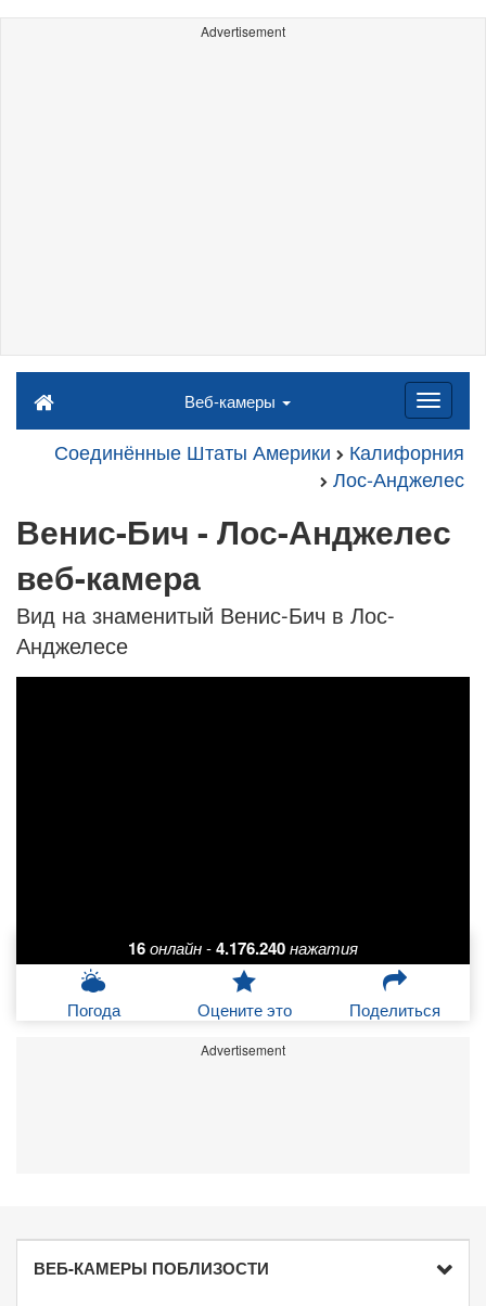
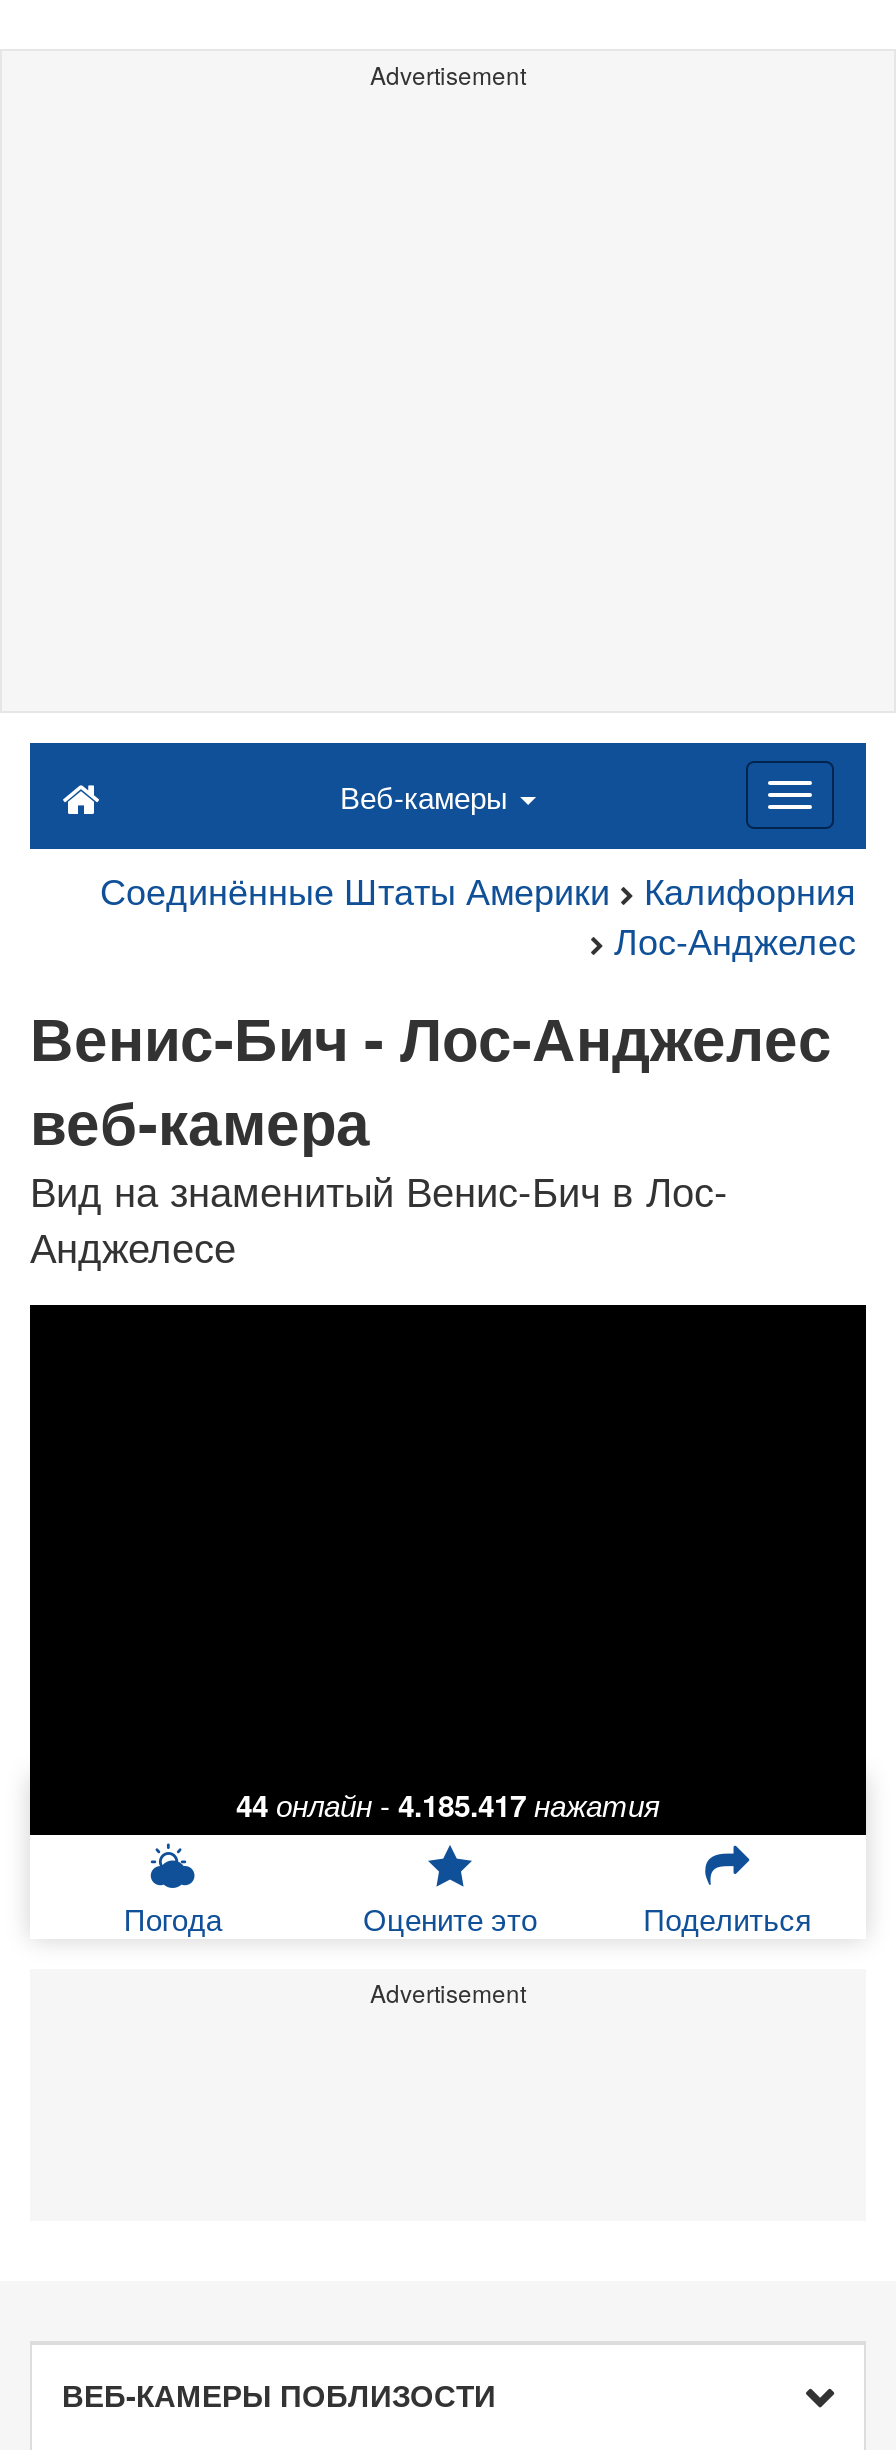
[128,936,358,960] 16 онлайн - 4.176.240 нажатия -> [236,1783,660,1827] 44 онлайн - 4.185.417 нажатия

